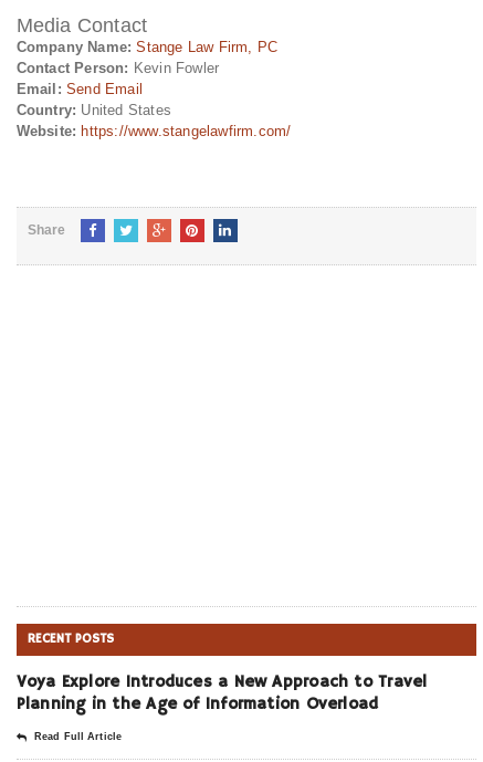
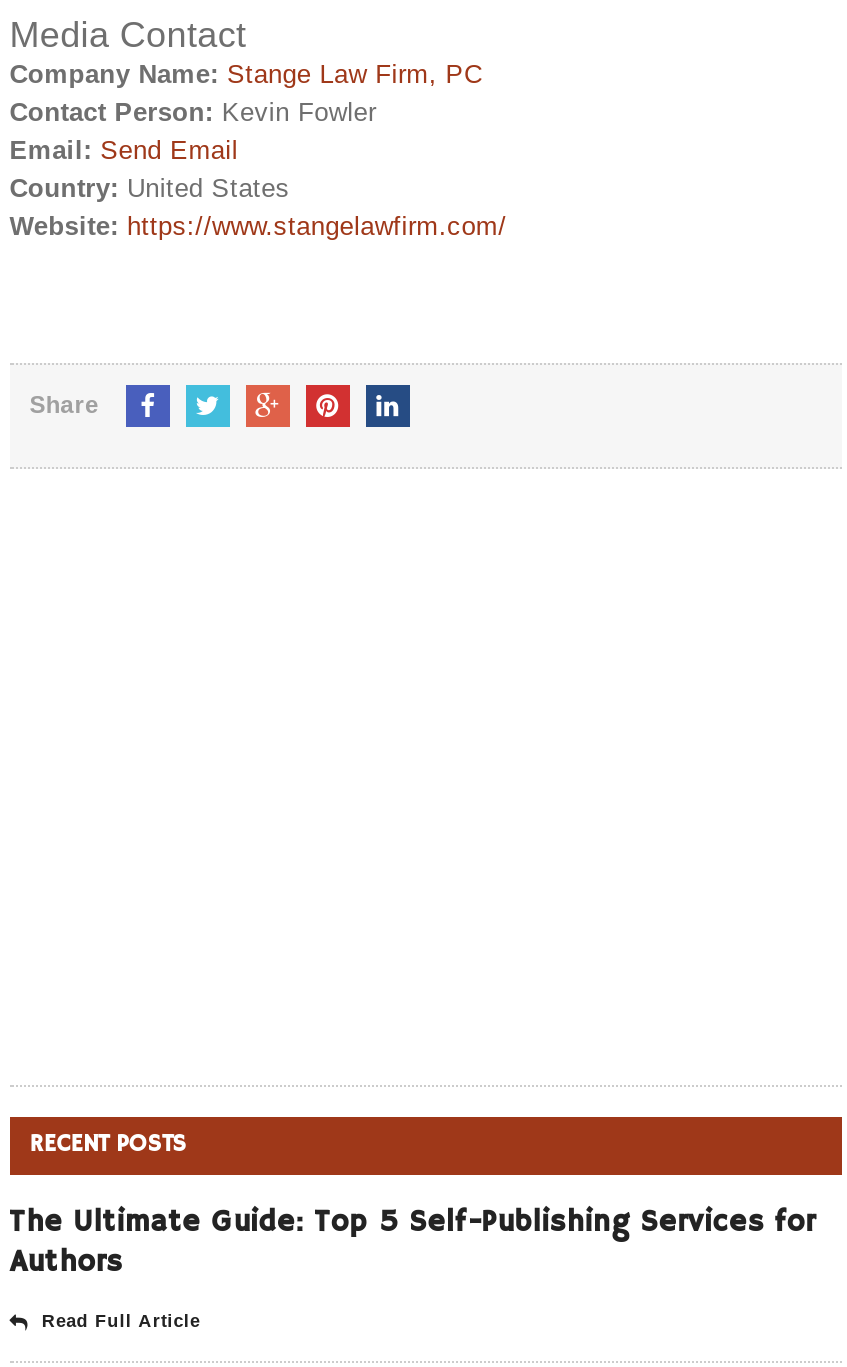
[16,671,427,714] Voya Explore Introduces a New Approach to Travel | Planning in the Age of Information Overload -> [9,1203,816,1281] The Ultimate Guide: Top 5 Self-Publishing Services for | Authors

